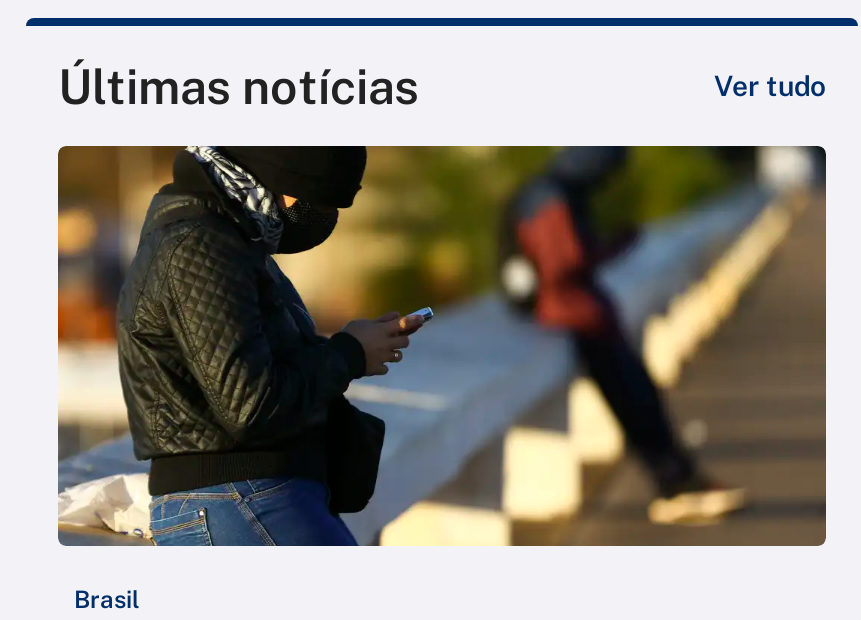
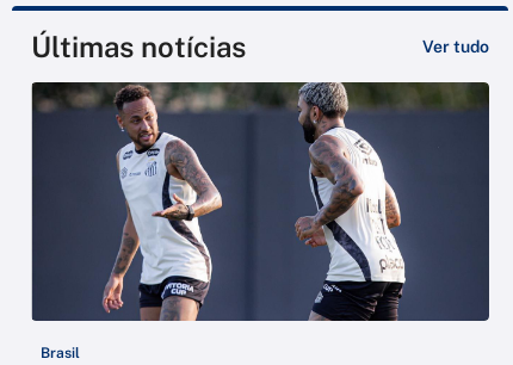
[56,144,826,548] [image] -> [31,81,489,322] [image]

